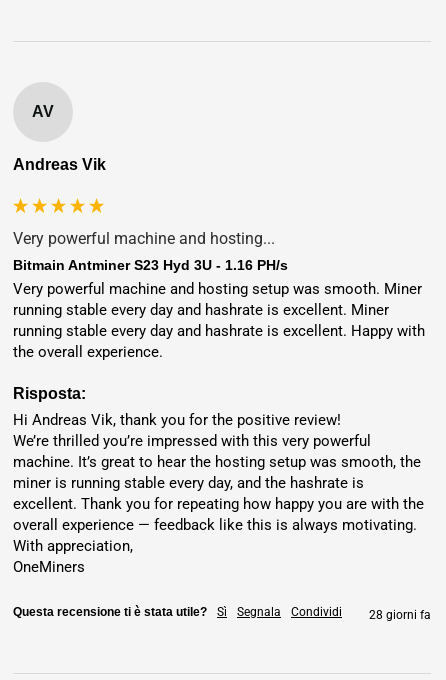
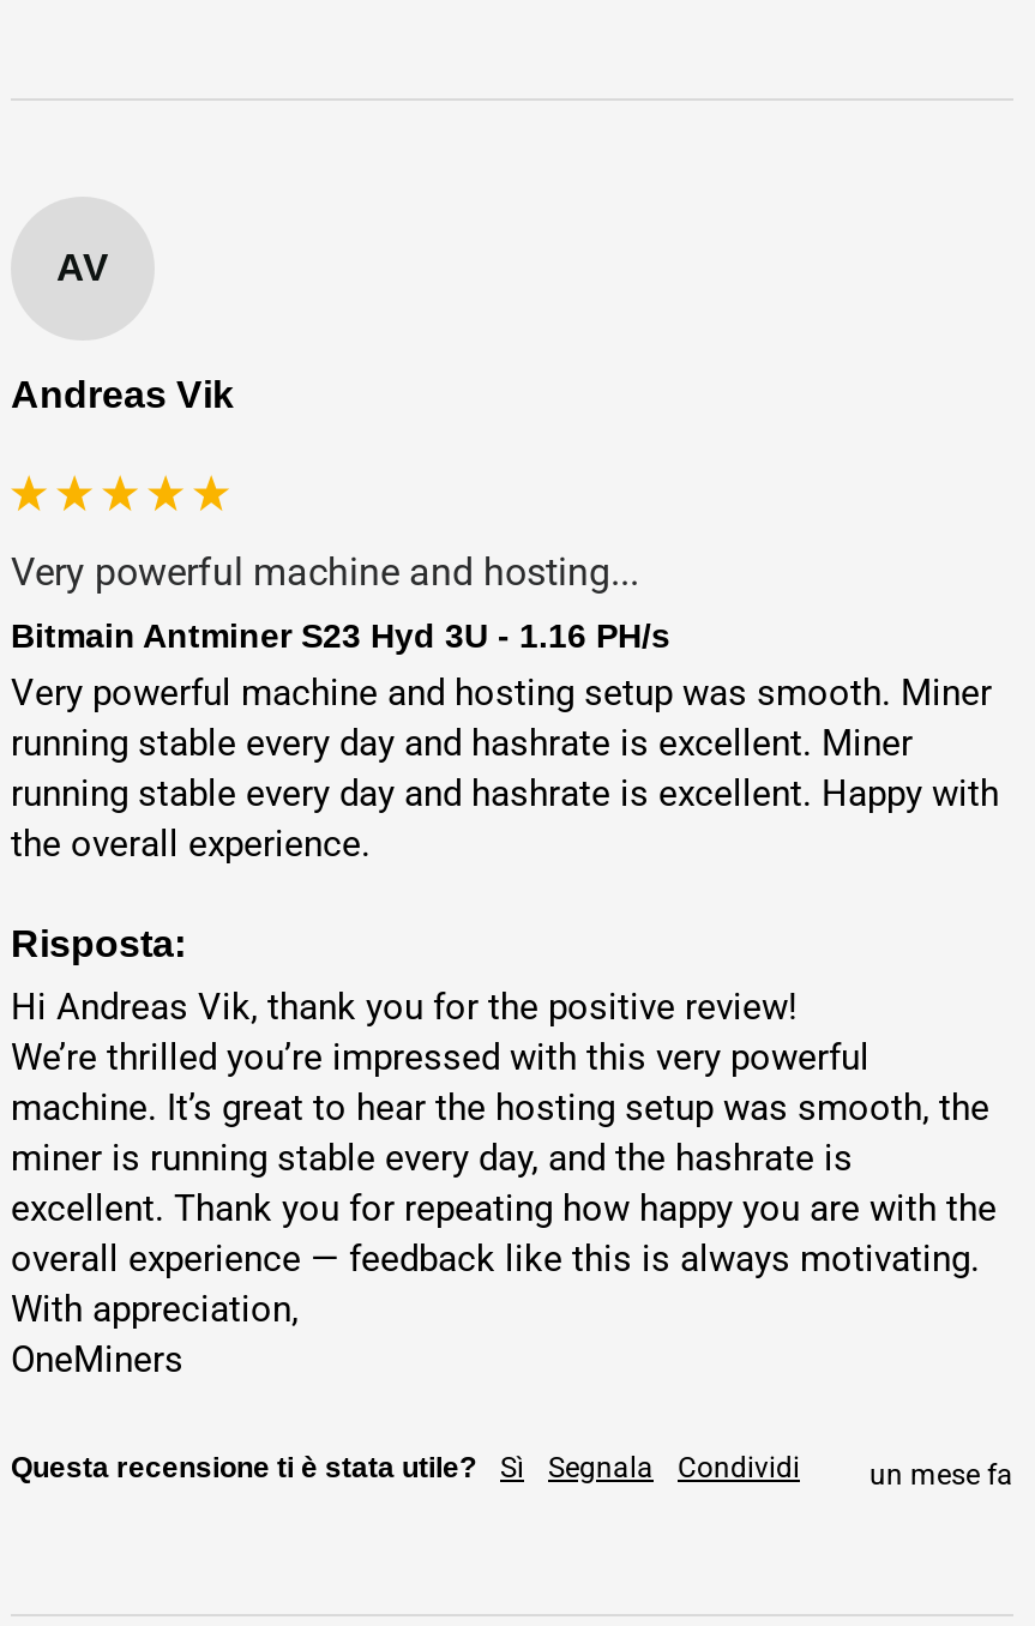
[369,608,431,622] 28 giorni fa -> [869,1458,1013,1492] un mese fa

